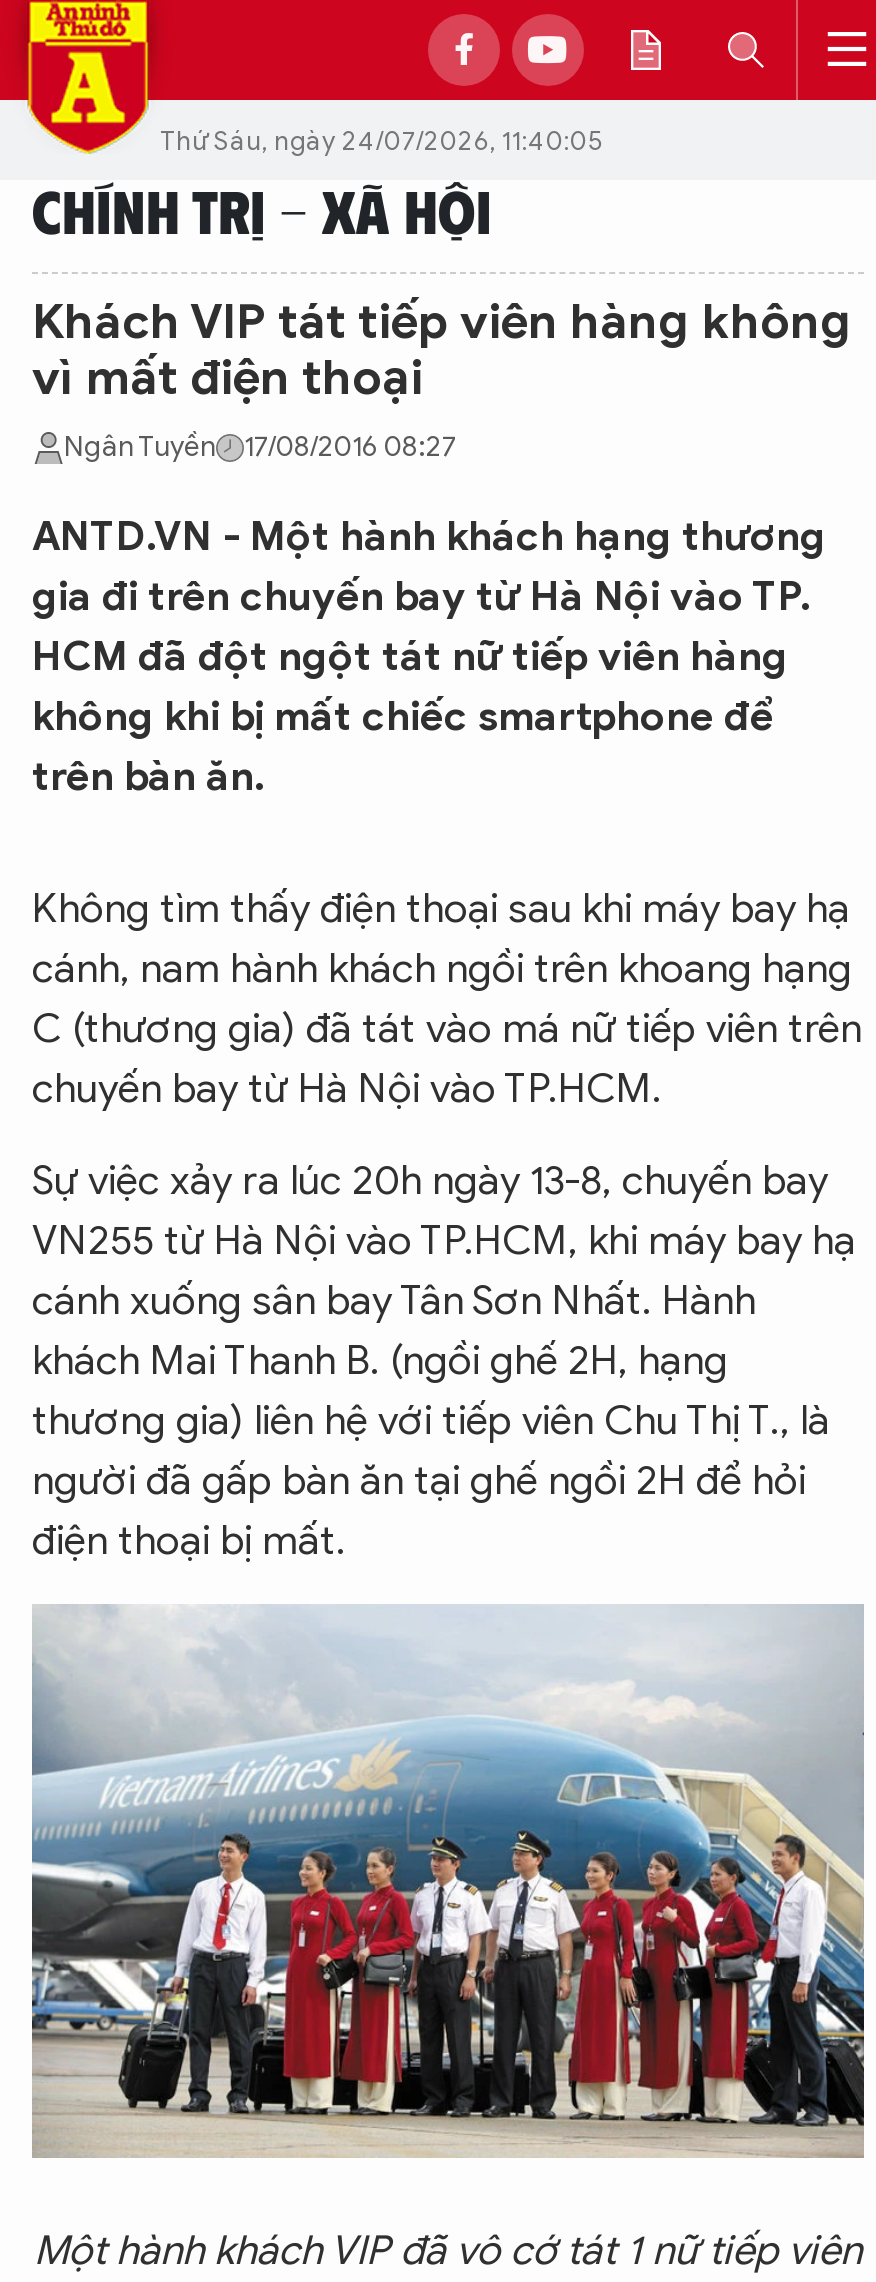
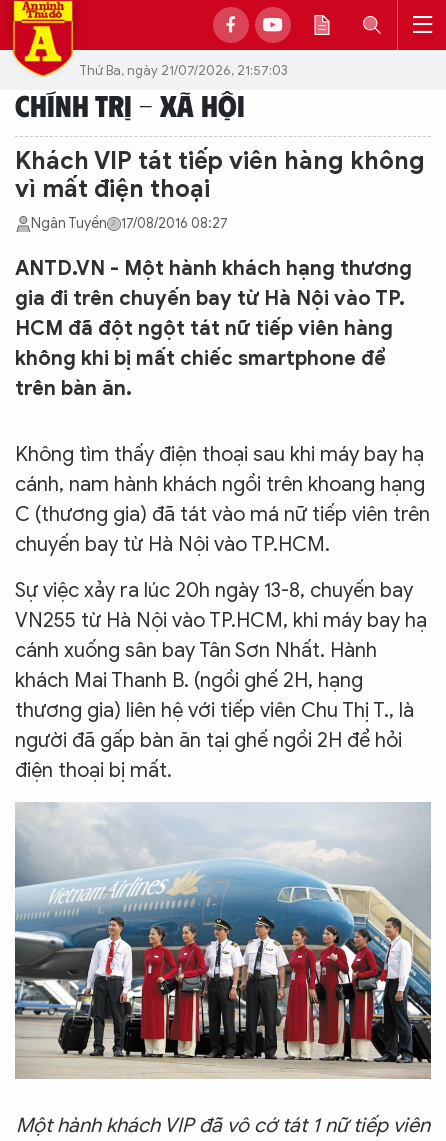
[160,123,604,157] Thứ Sáu, ngày 24/07/2026, 11:40:05 -> [79,61,288,78] Thứ Ba, ngày 21/07/2026, 21:57:03

